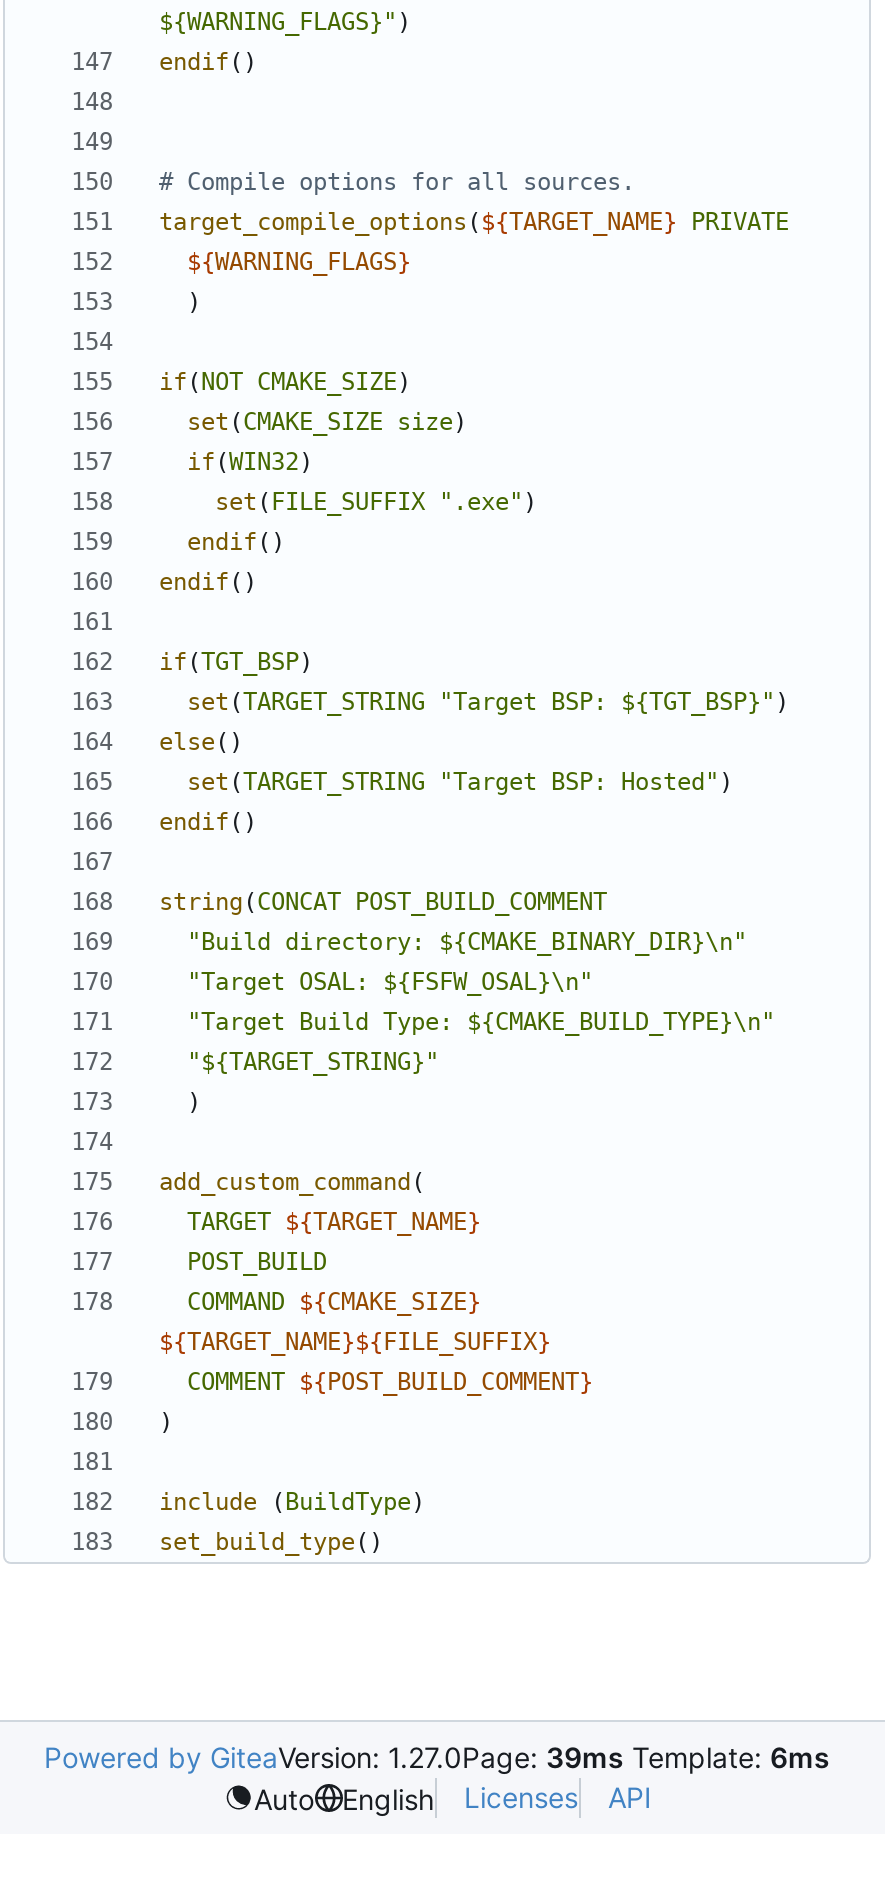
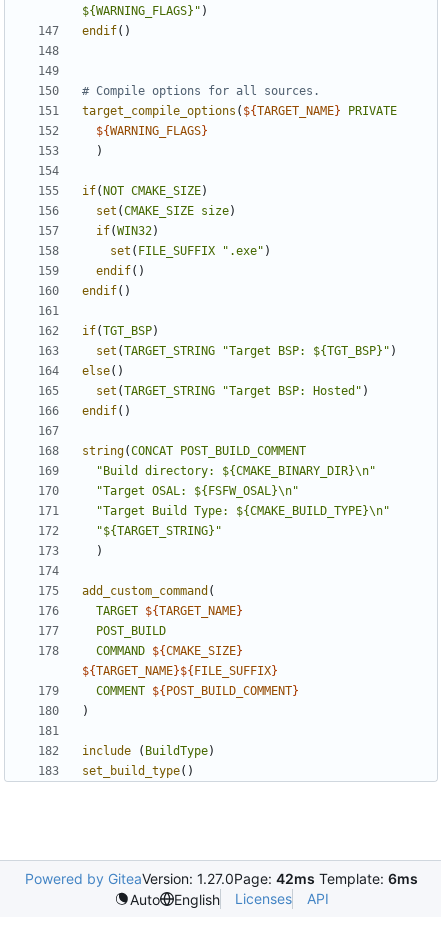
[44,1740,830,1774] Powered by GiteaVersion: 1.27.0Page: 39ms Template: 6ms -> [24,870,417,887] Powered by GiteaVersion: 1.27.0Page: 42ms Template: 6ms

